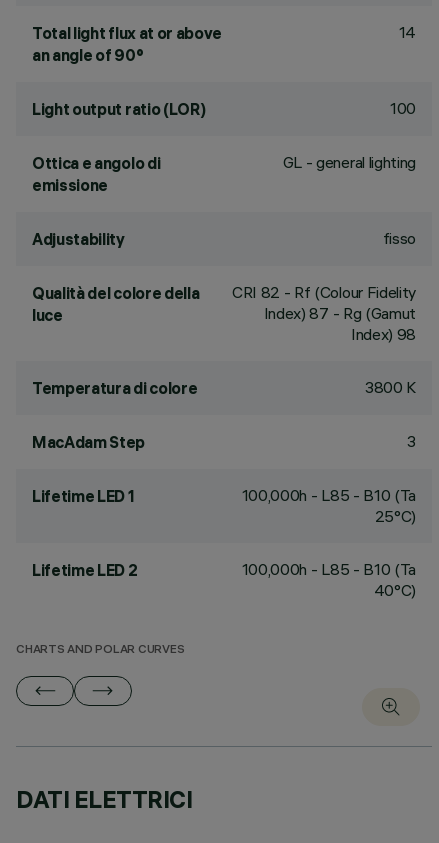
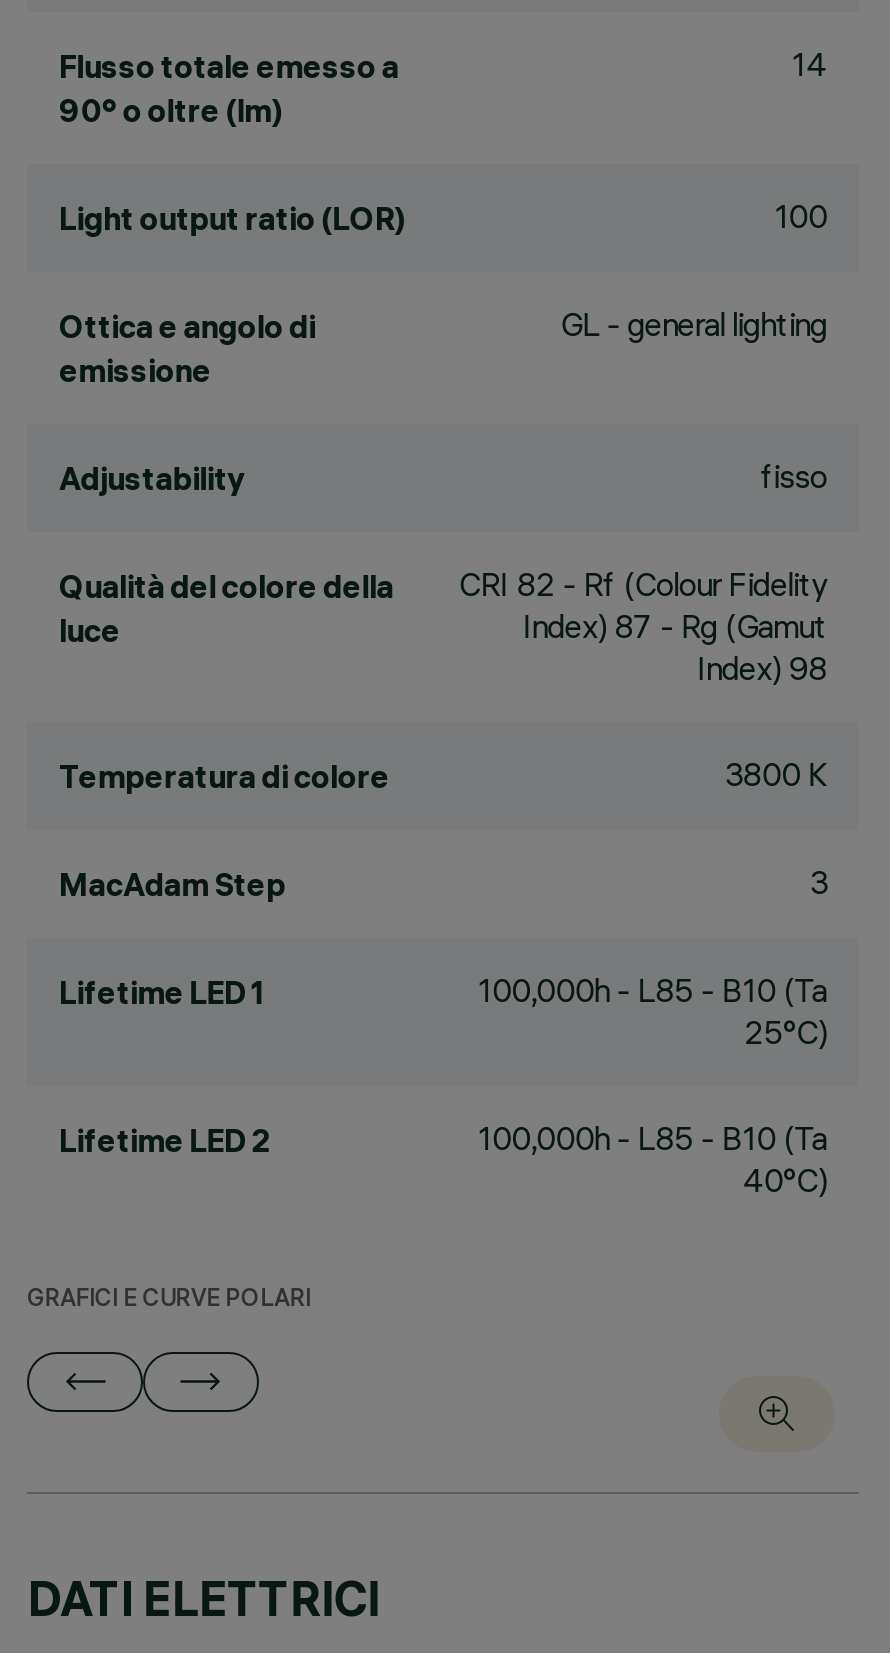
[32,23,222,65] Total light flux at or above | an angle of 90° -> [59,46,399,130] Flusso totale emesso a | 90° o oltre (lm)
[16,644,184,657] CHARTS AND POLAR CURVES -> [27,1288,310,1314] GRAFICI E CURVE POLARI

